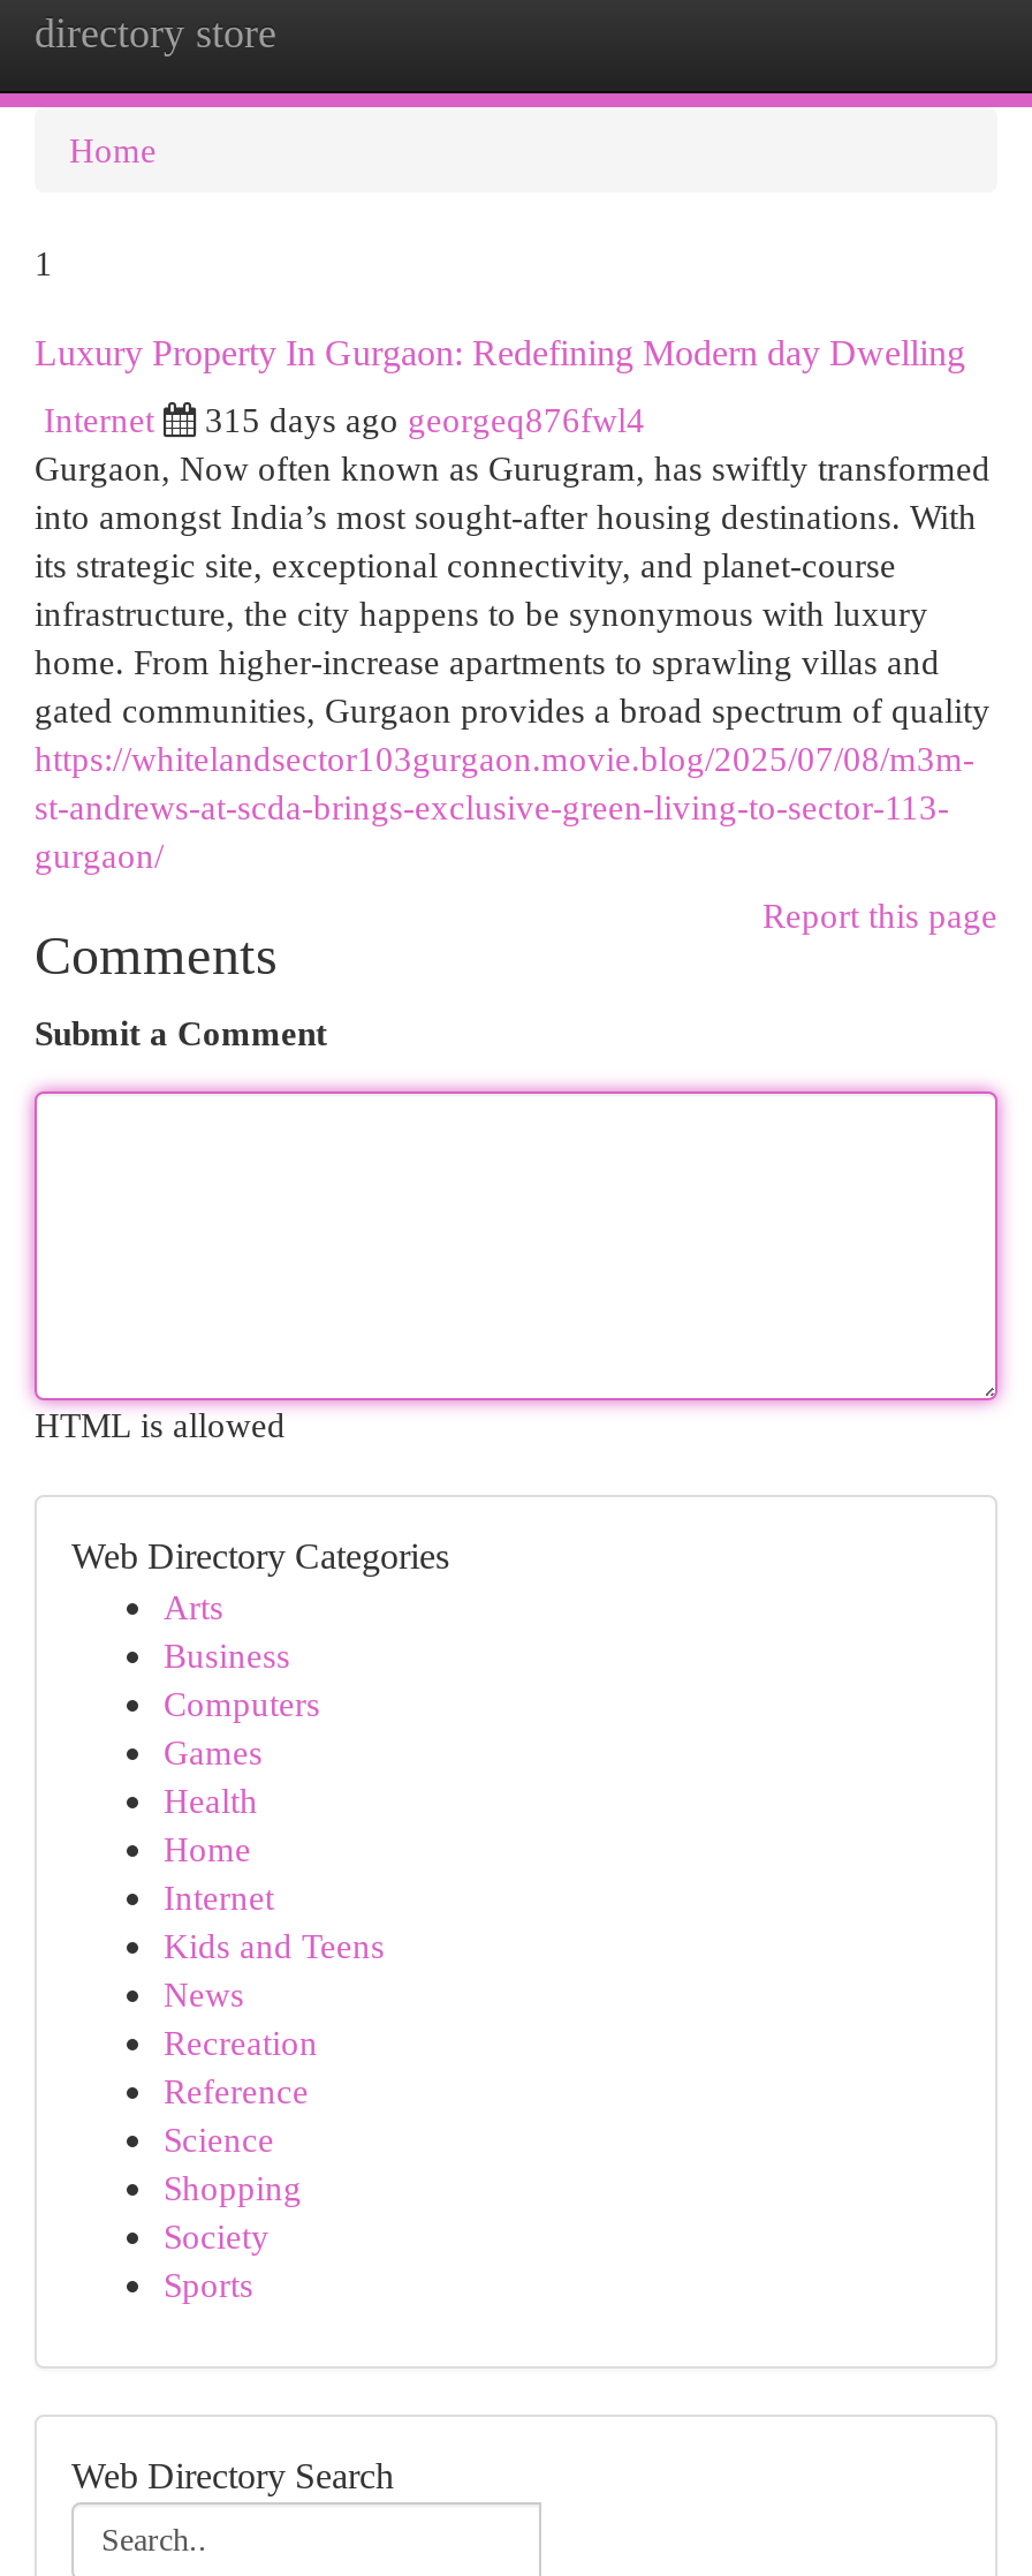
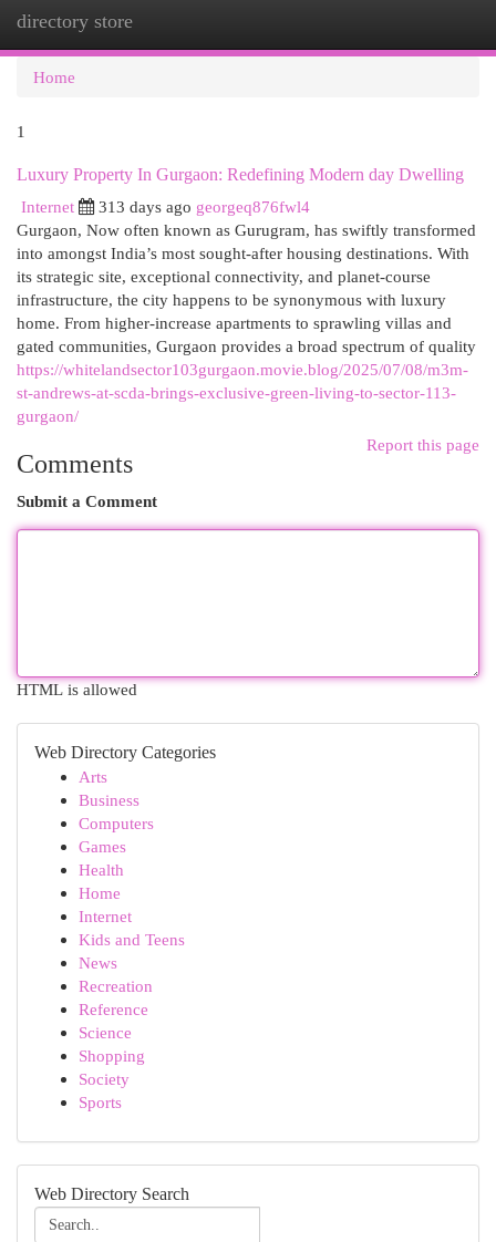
[205,400,645,439] 315 days ago georgeq876fwl4 -> [99,197,310,216] 313 days ago georgeq876fwl4

